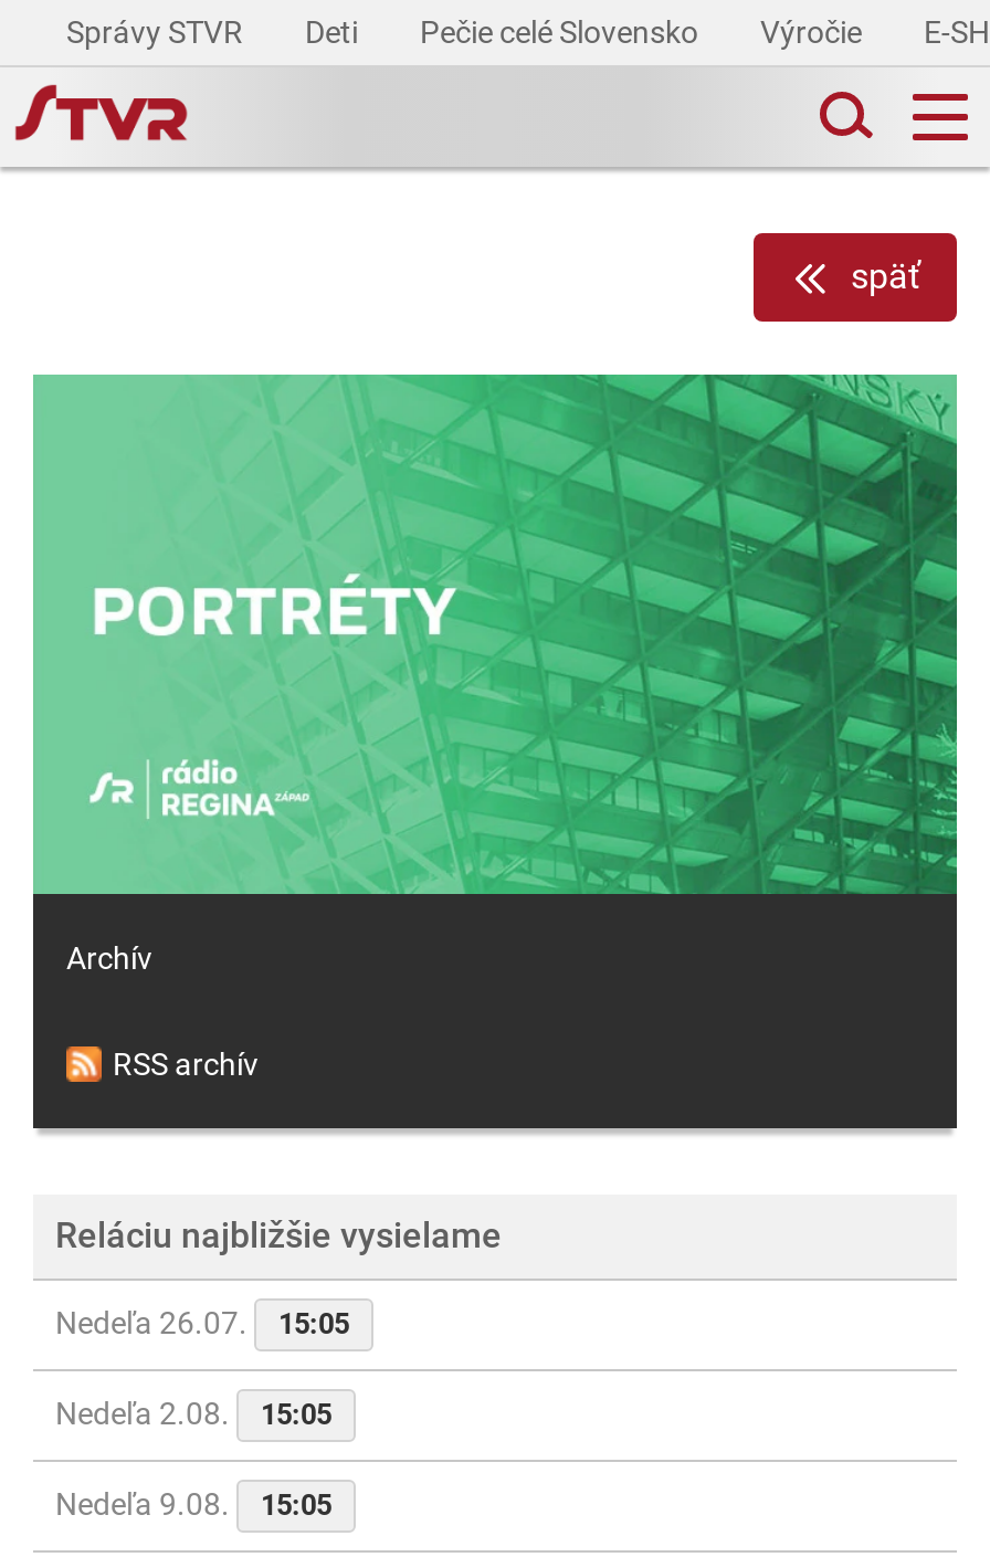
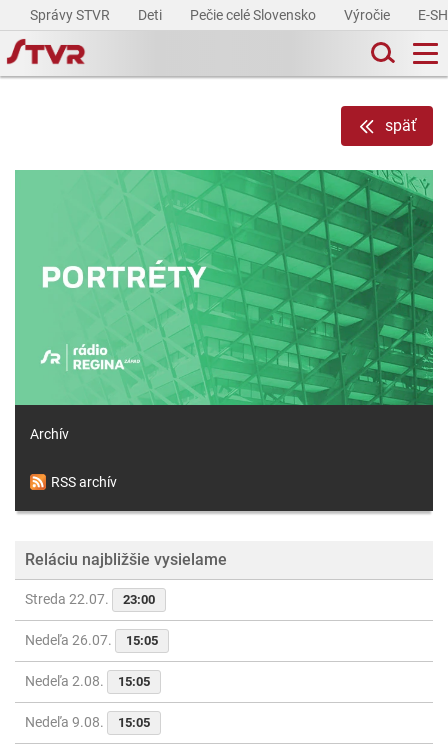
none -> [25,591,155,607] Streda 22.07. | 23:00

